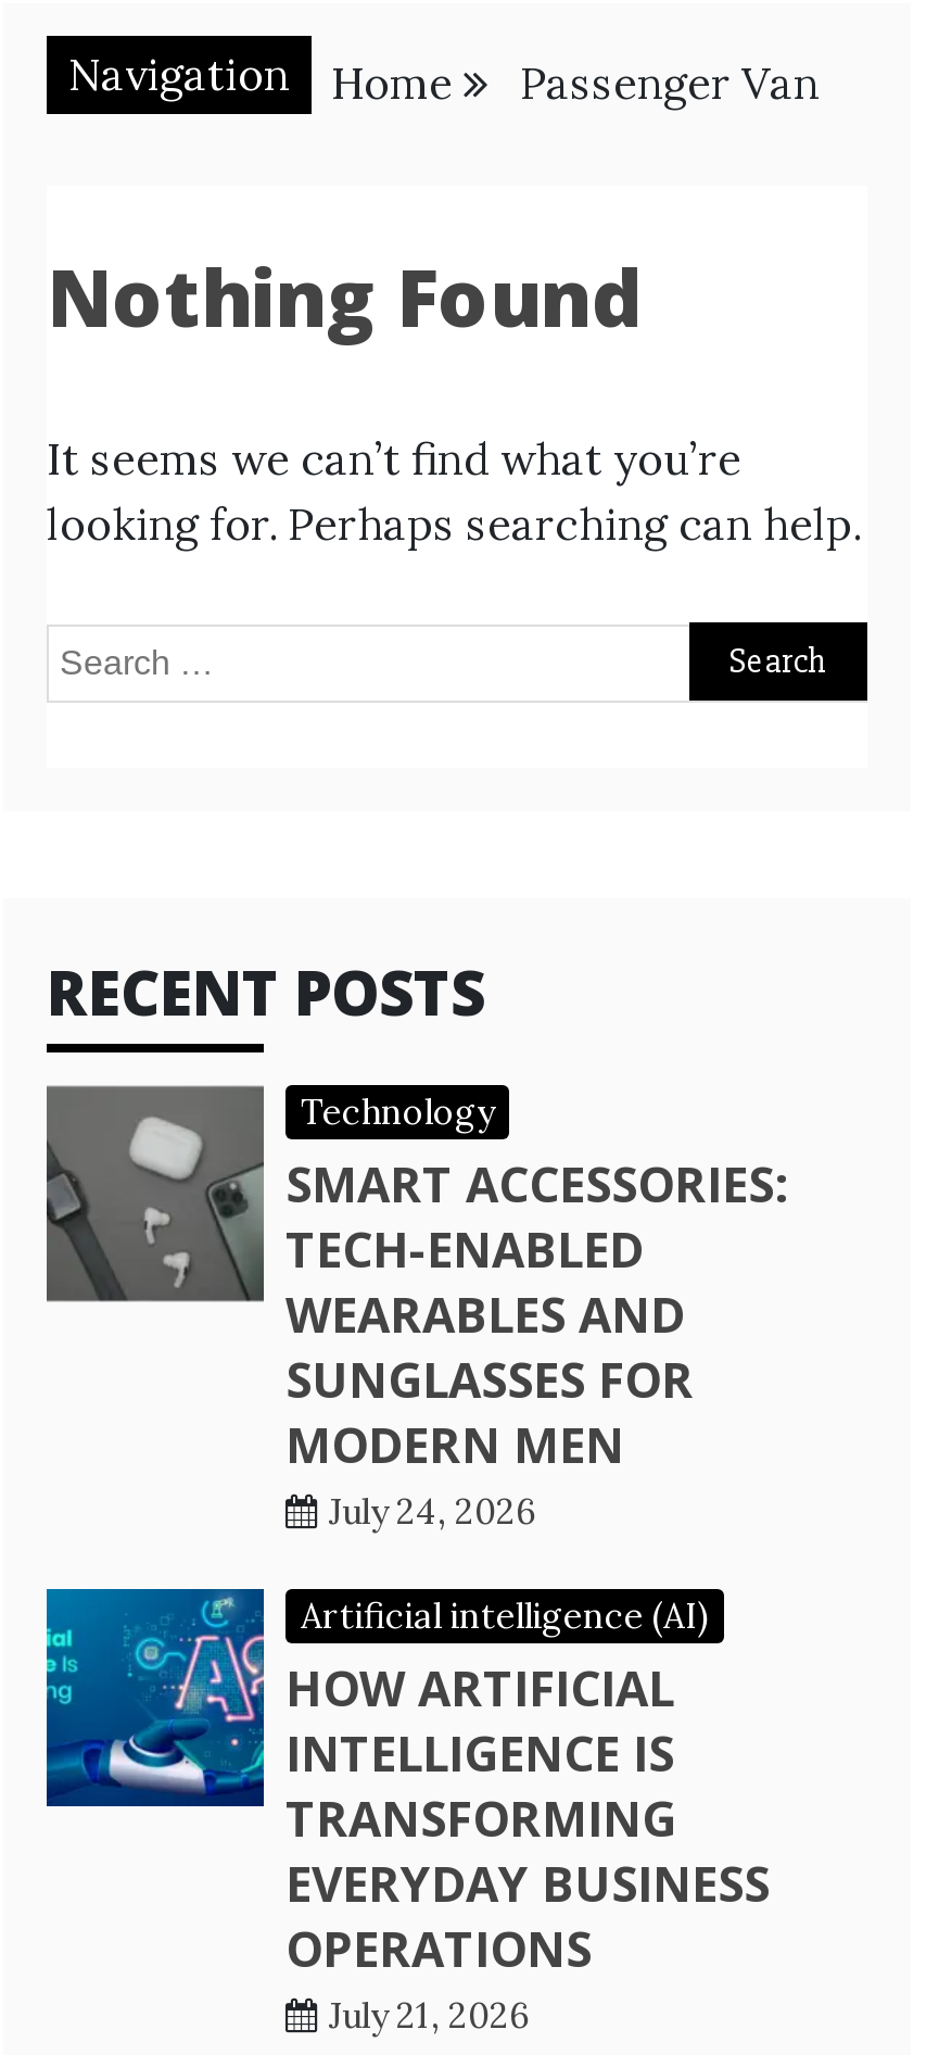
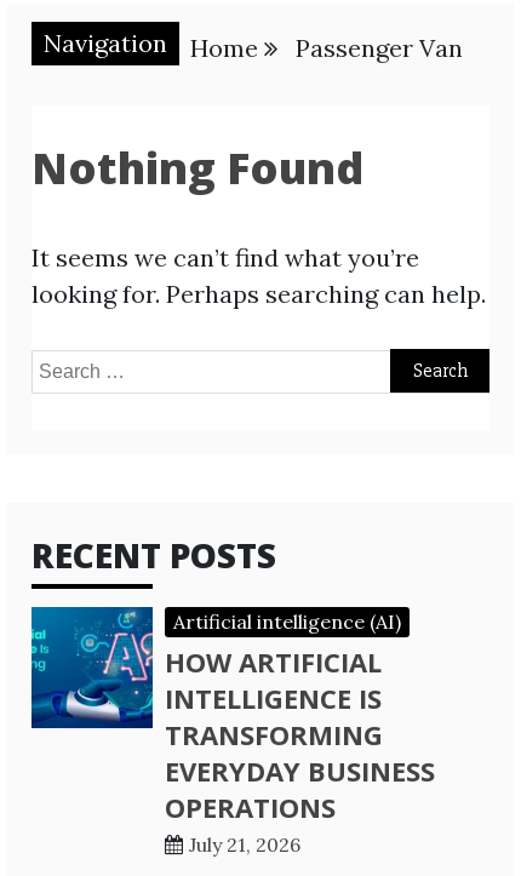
[45,1085,787,1533] [image] | Technology | SMART ACCESSORIES: | TECH-ENABLED | WEARABLES AND | SUNGLASSES FOR | MODERN MEN | July 24, 2026 -> none

